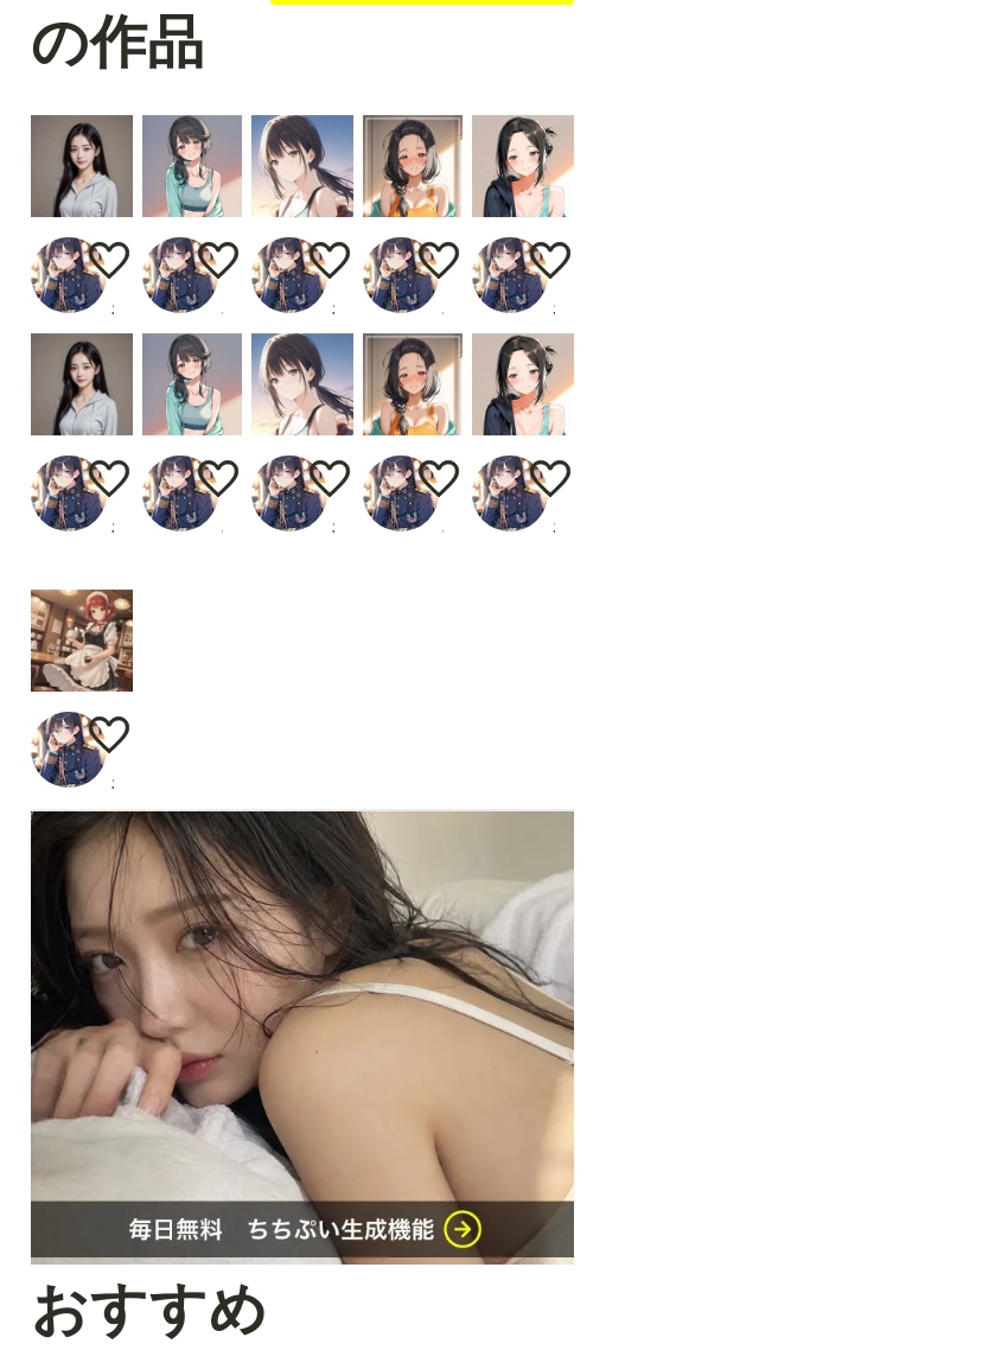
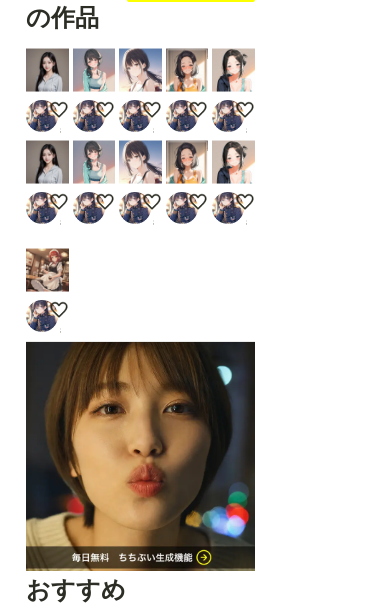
[28,811,576,1267] [image] -> [26,341,256,572] [image]

